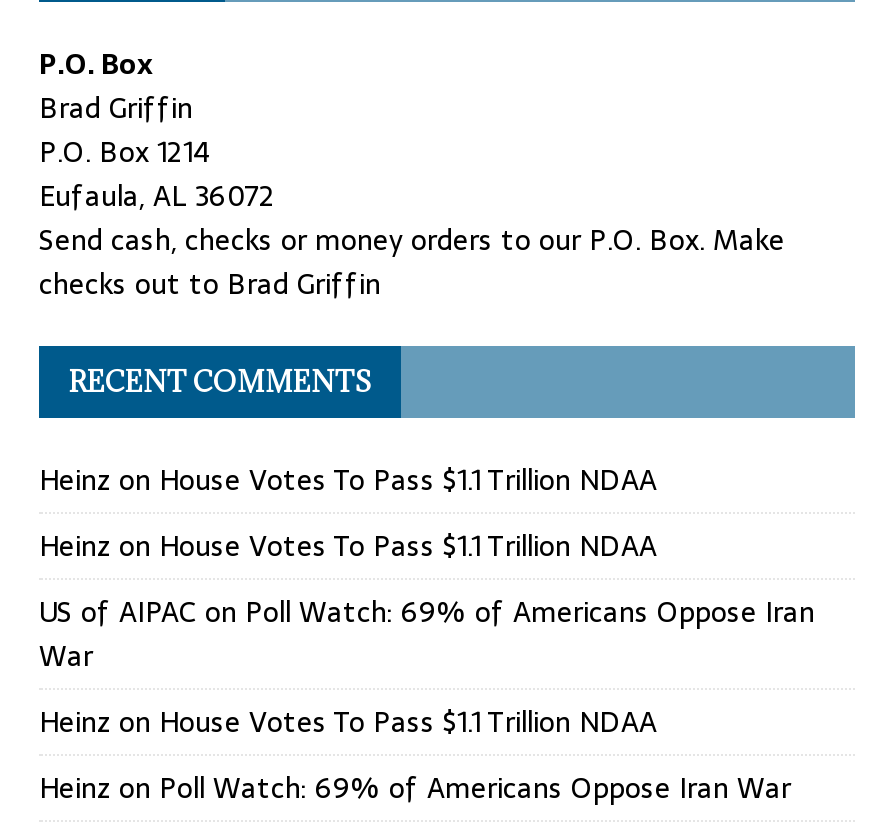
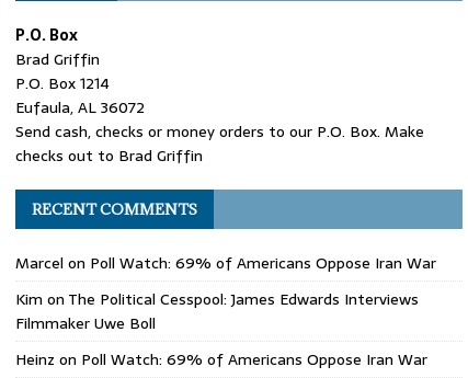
[39,458,815,744] Heinz on House Votes To Pass $1.1 Trillion NDAA | Heinz on House Votes To Pass $1.1 Trillion NDAA | US of AIPAC on Poll Watch: 69% of Americans Oppose Iran | War | Heinz on House Votes To Pass $1.1 Trillion NDAA -> [15,251,436,335] Marcel on Poll Watch: 69% of Americans Oppose Iran War | Kim on The Political Cesspool: James Edwards Interviews | Filmmaker Uwe Boll

